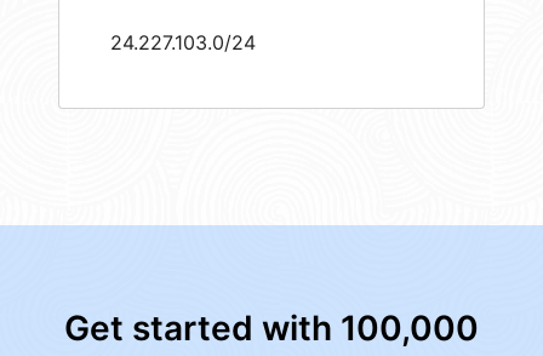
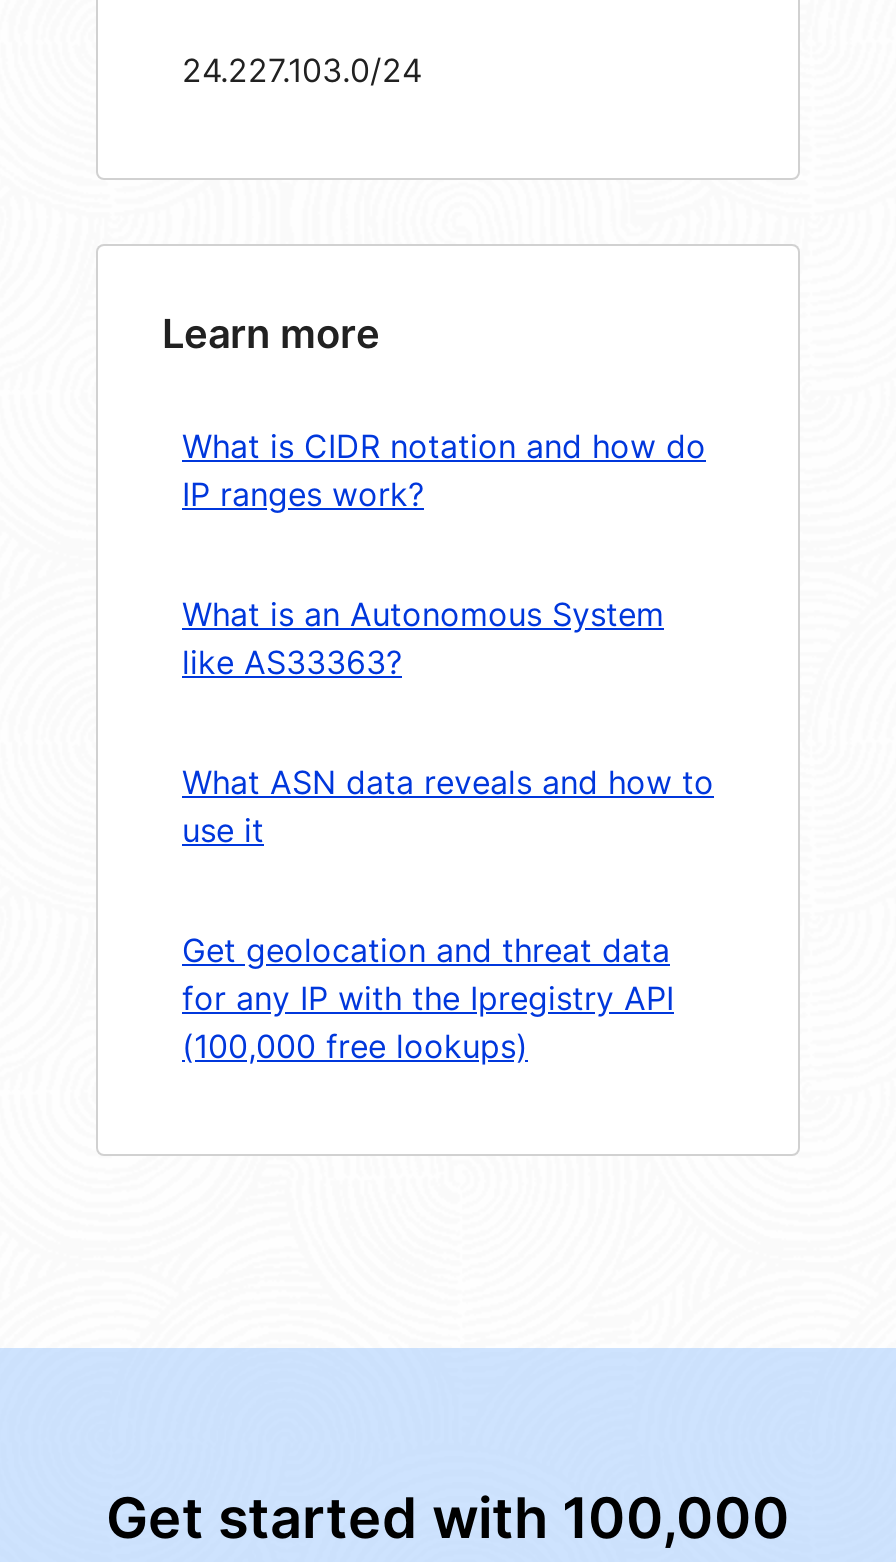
none -> [162,310,714,1066] Learn more | What is CIDR notation and how do | IP ranges work? | What is an Autonomous System | like AS33363? | What ASN data reveals and how to | use it | Get geolocation and threat data | for any IP with the Ipregistry API | (100,000 free lookups)

